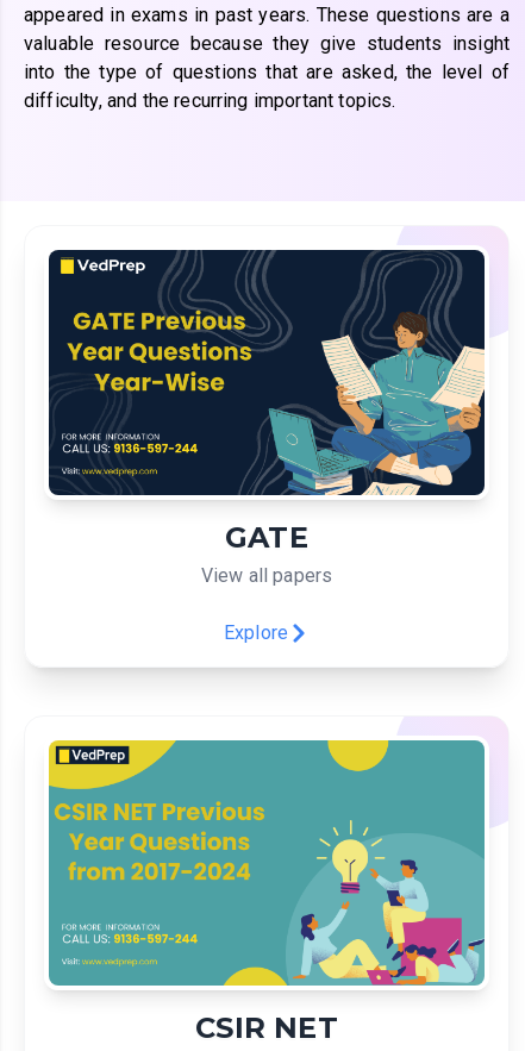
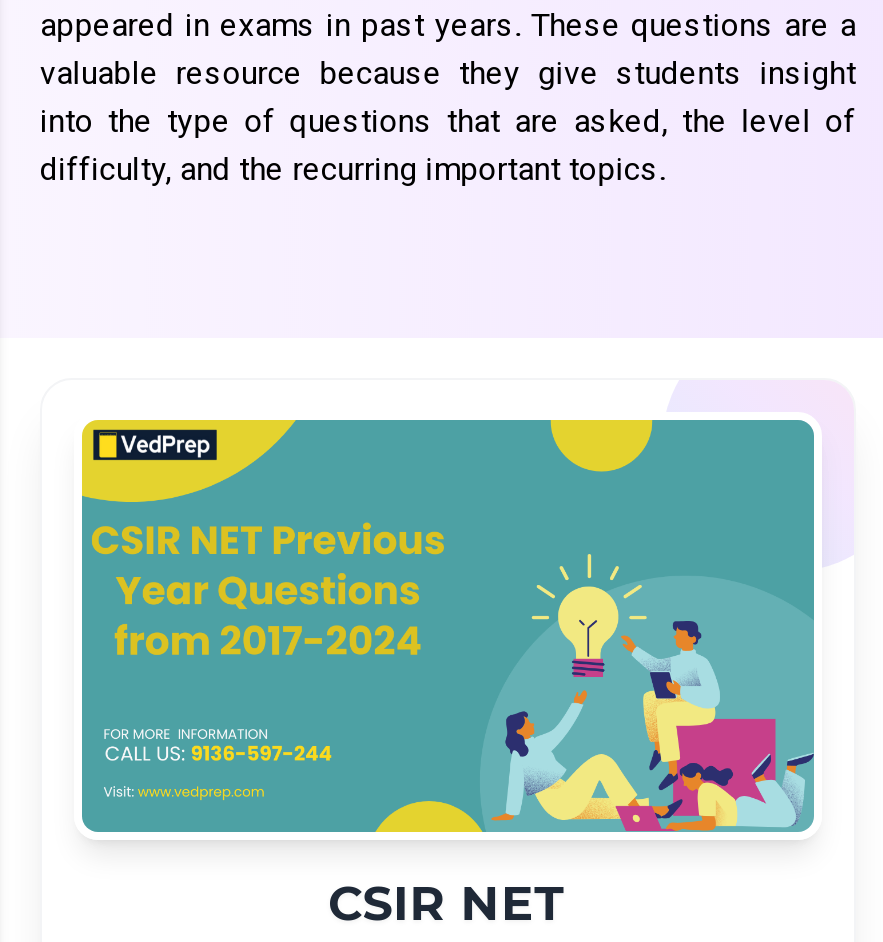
[48,249,486,644] [image] | GATE | View all papers | Explore -> none

